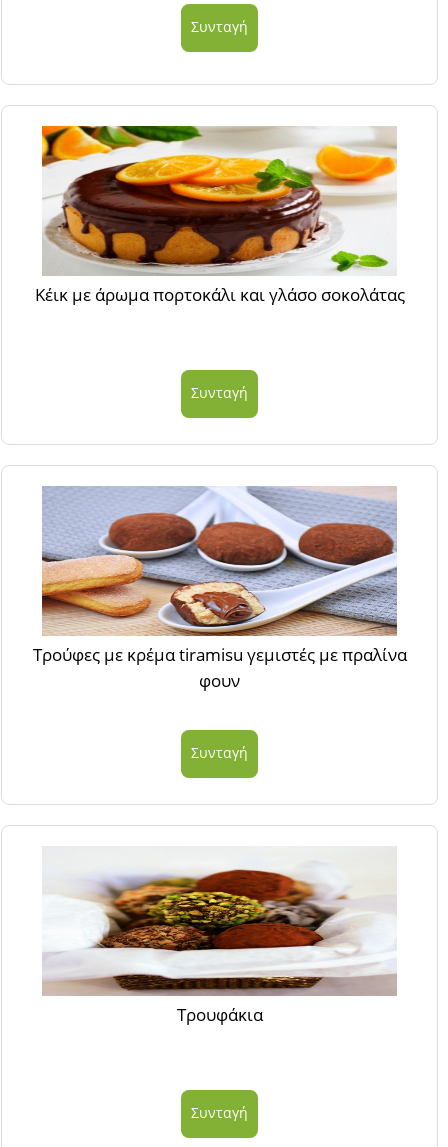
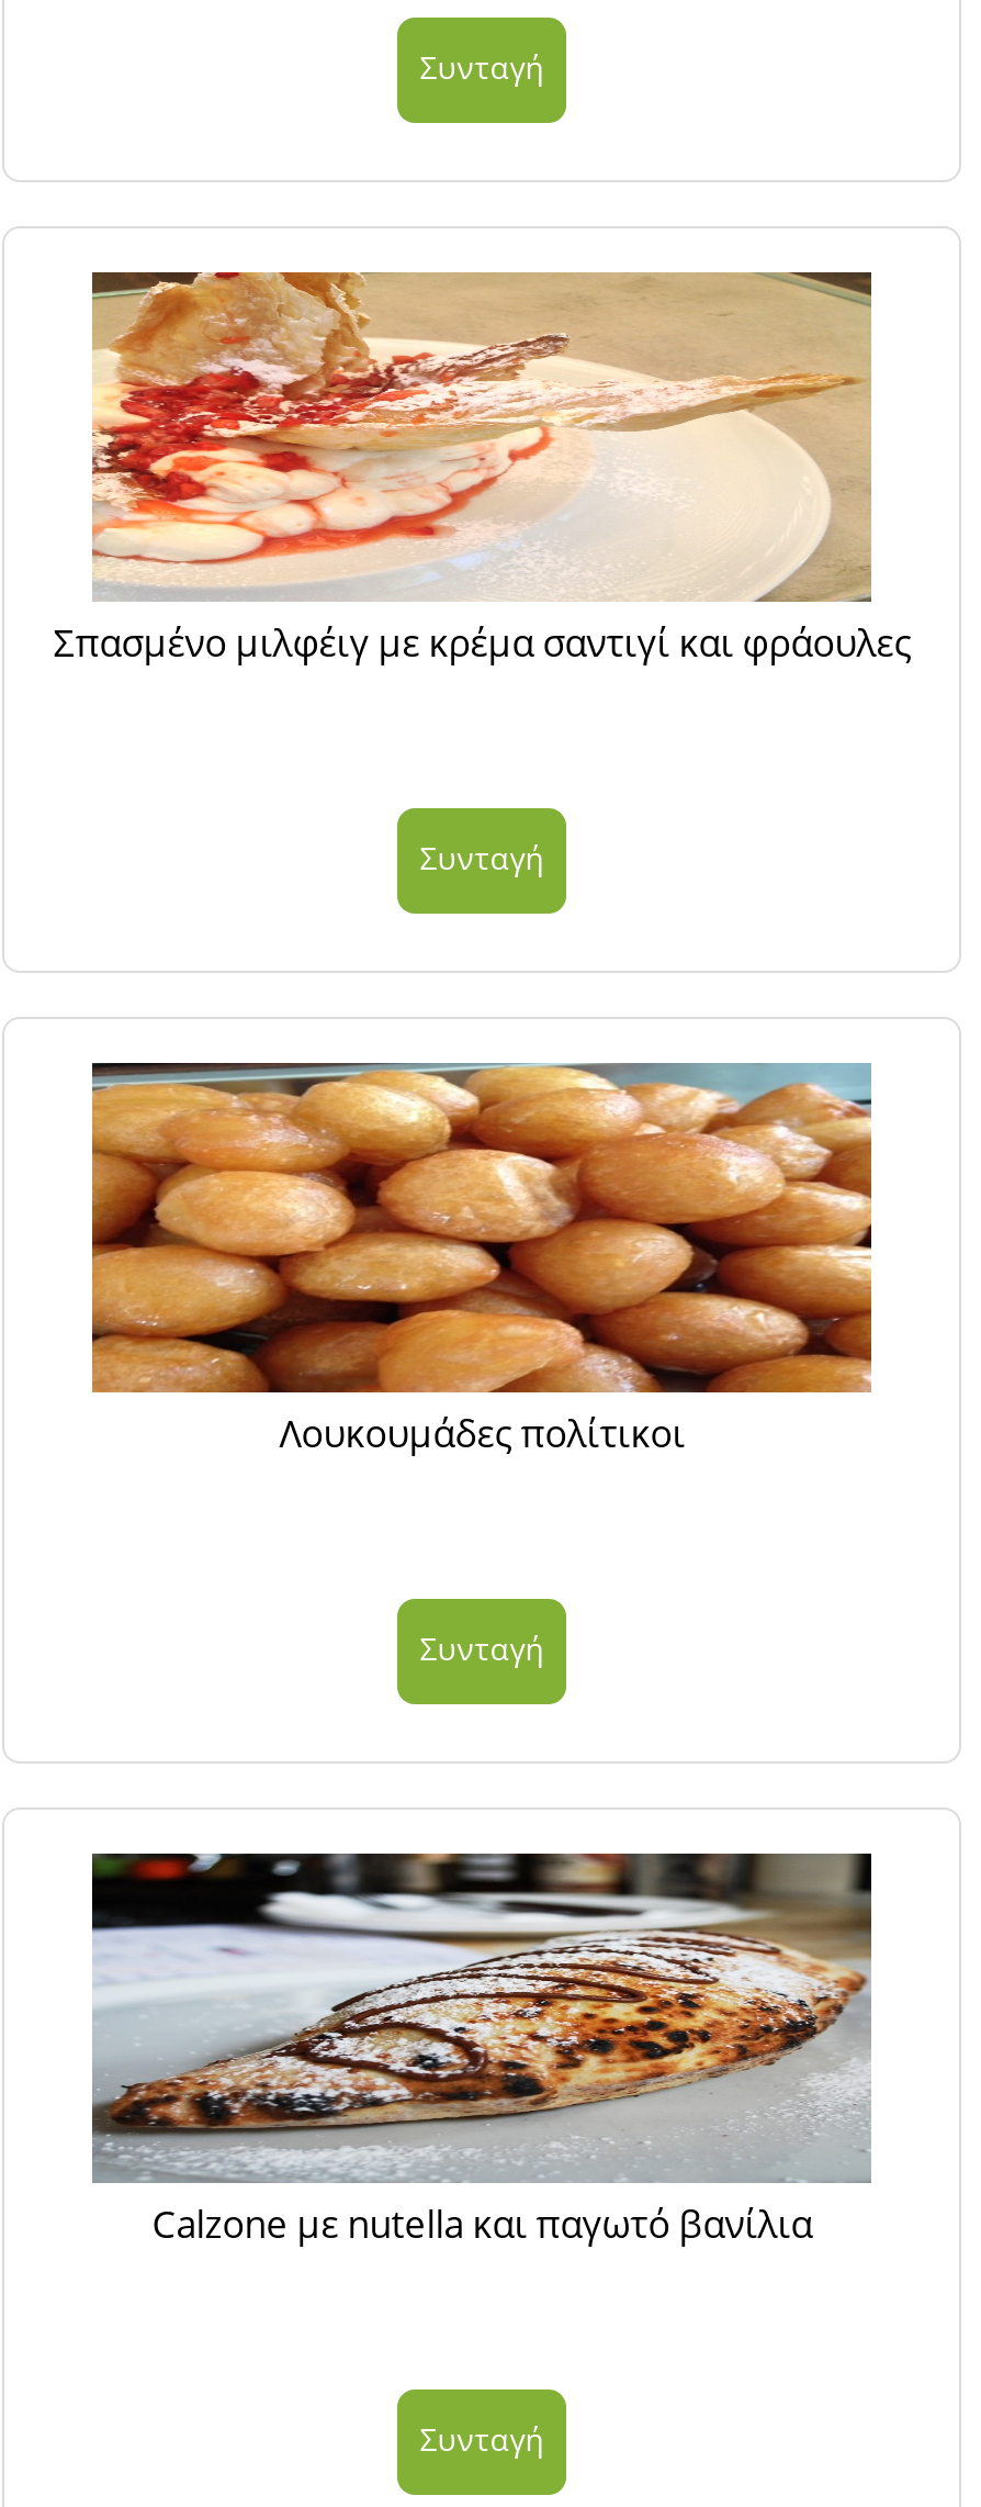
[35,125,405,306] [image] | Κέικ με άρωμα πορτοκάλι και γλάσο σοκολάτας -> [53,270,911,669] [image] | Σπασμένο μιλφέιγ με κρέμα σαντιγί και φράουλες
[33,486,407,692] [image] | Τρούφες με κρέμα tiramisu γεμιστές με πραλίνα | φουν -> [90,1061,873,1459] [image] | Λουκουμάδες πολίτικοι
[42,846,397,1026] [image] | Τρουφάκια -> [90,1851,873,2250] [image] | Calzone με nutella και παγωτό βανίλια

